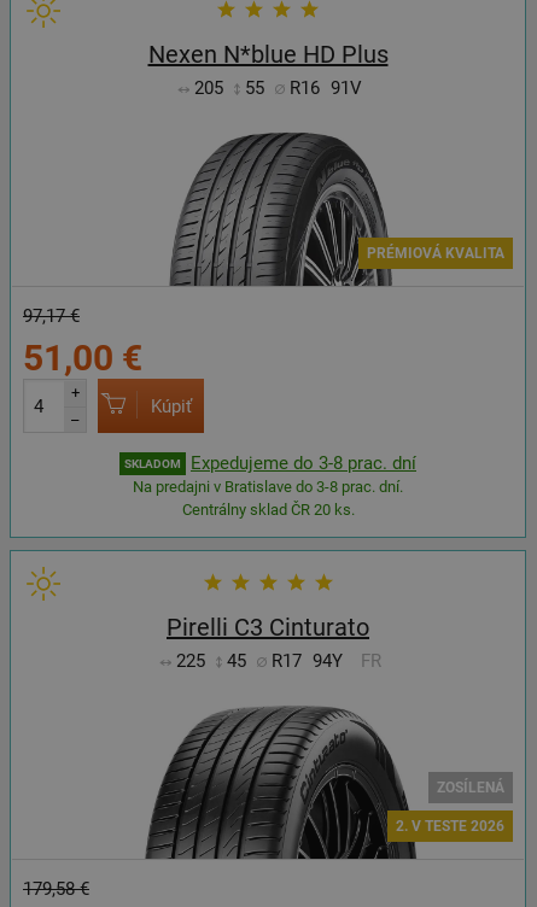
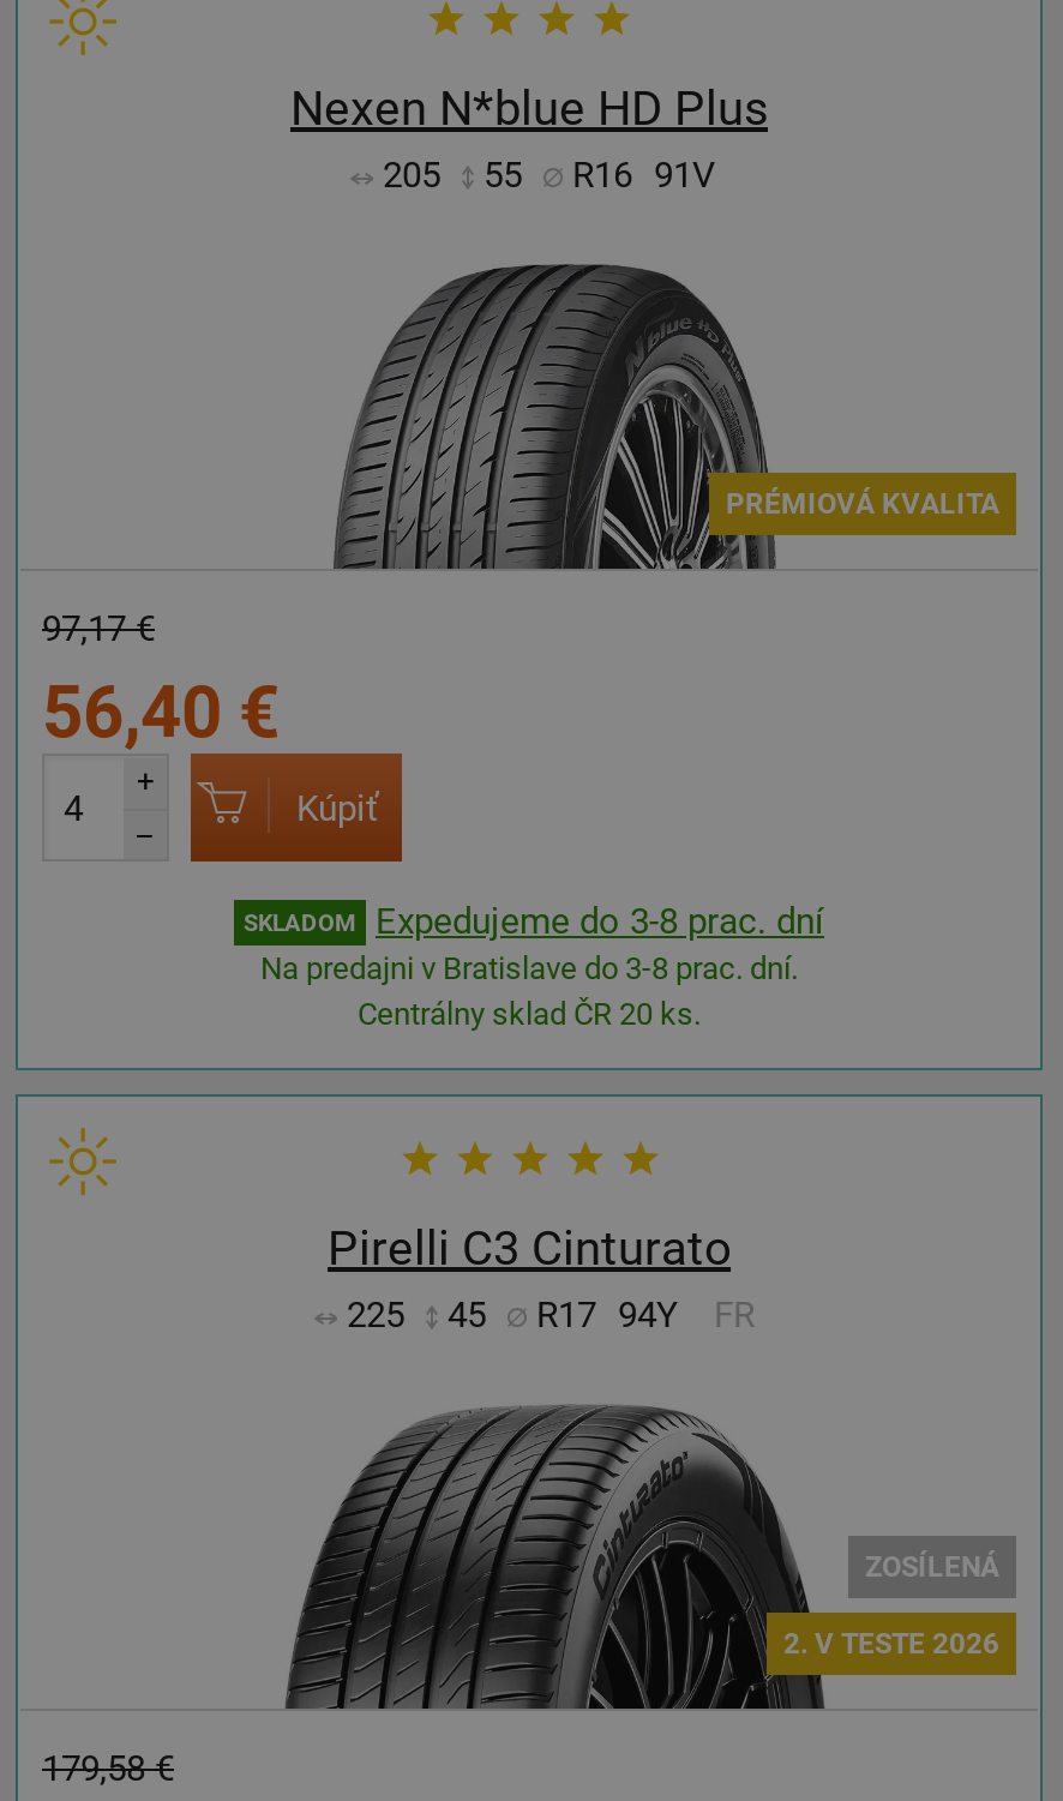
[23,337,142,379] 51,00 € -> [42,670,280,754] 56,40 €

